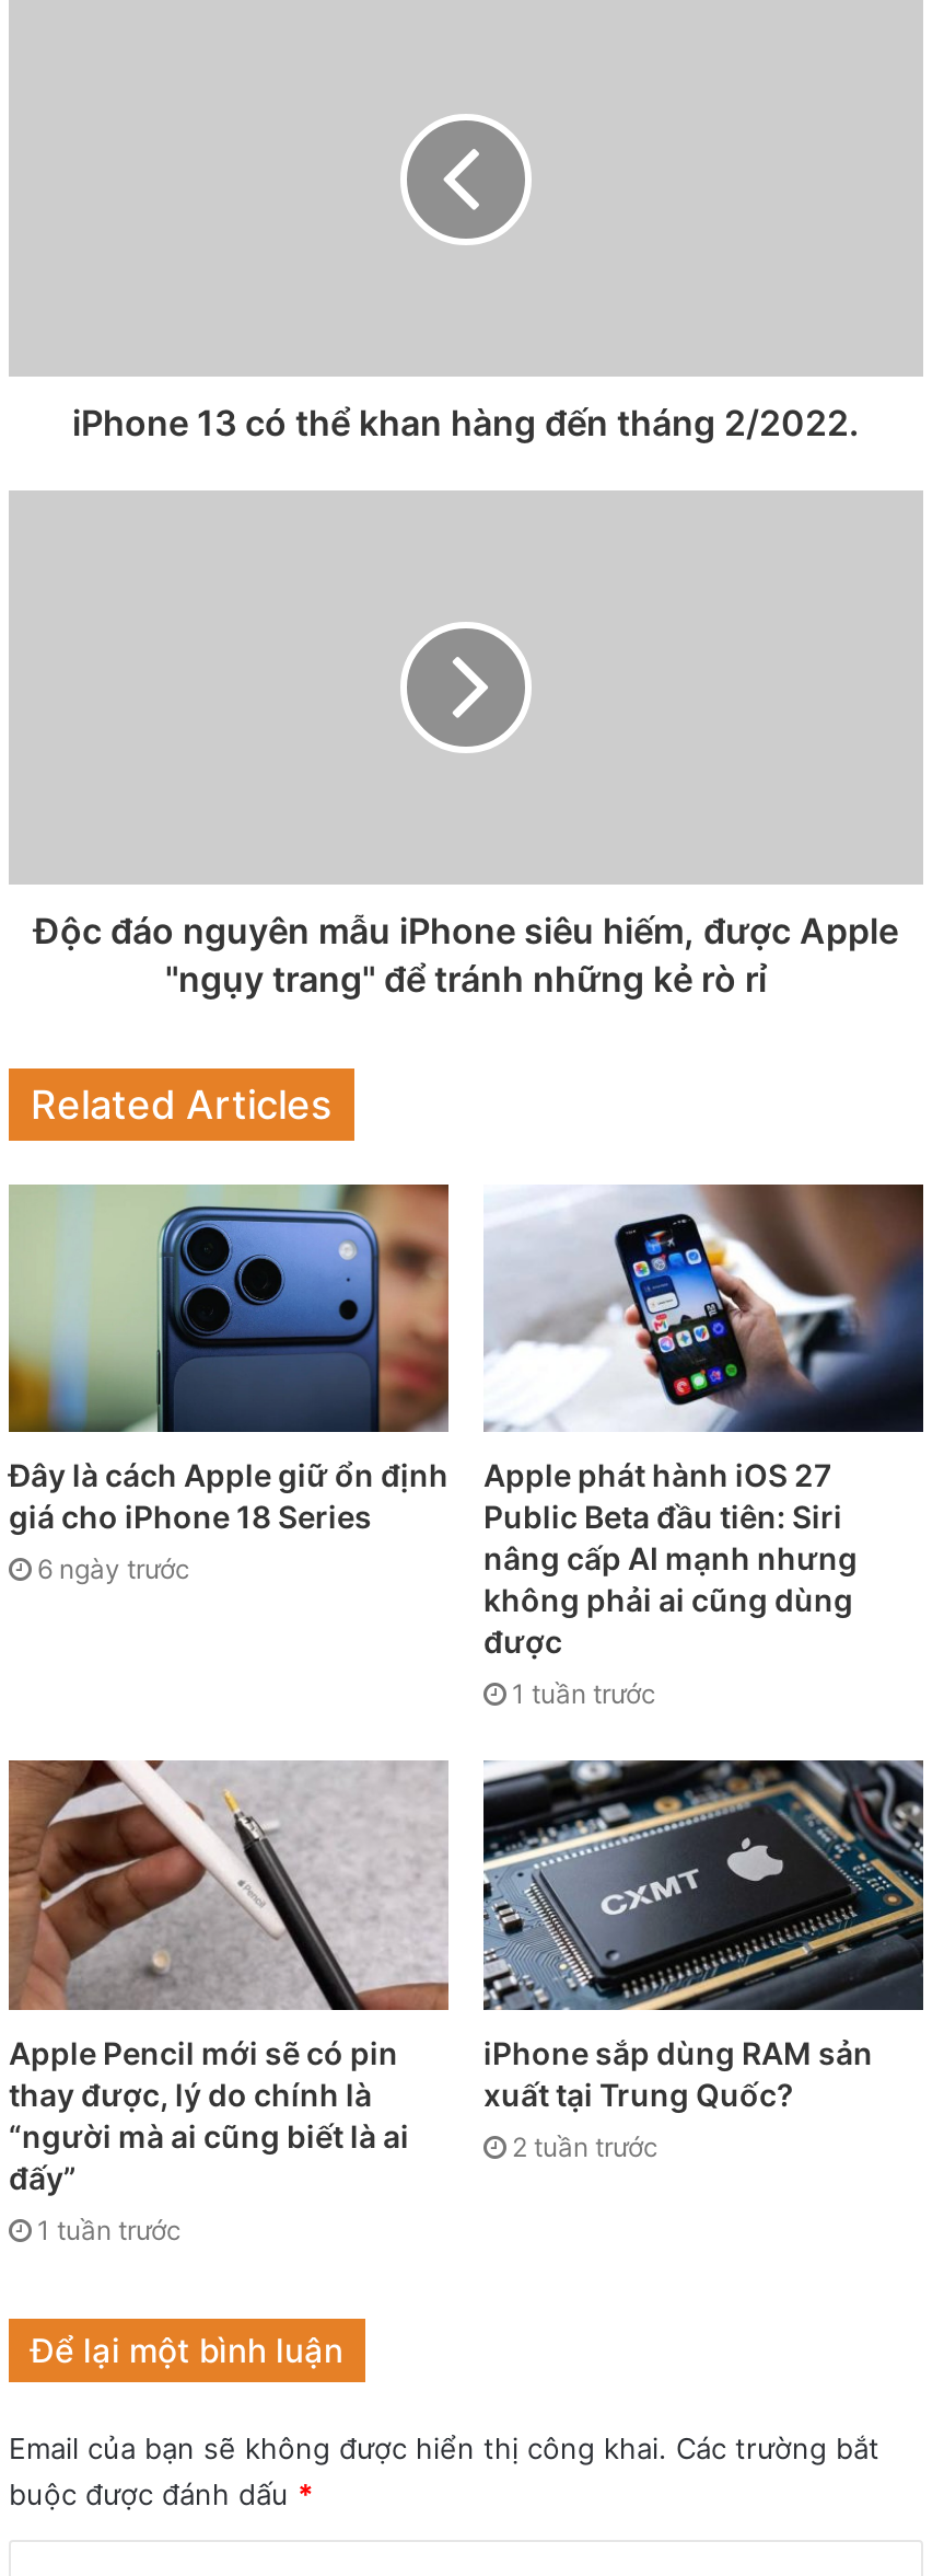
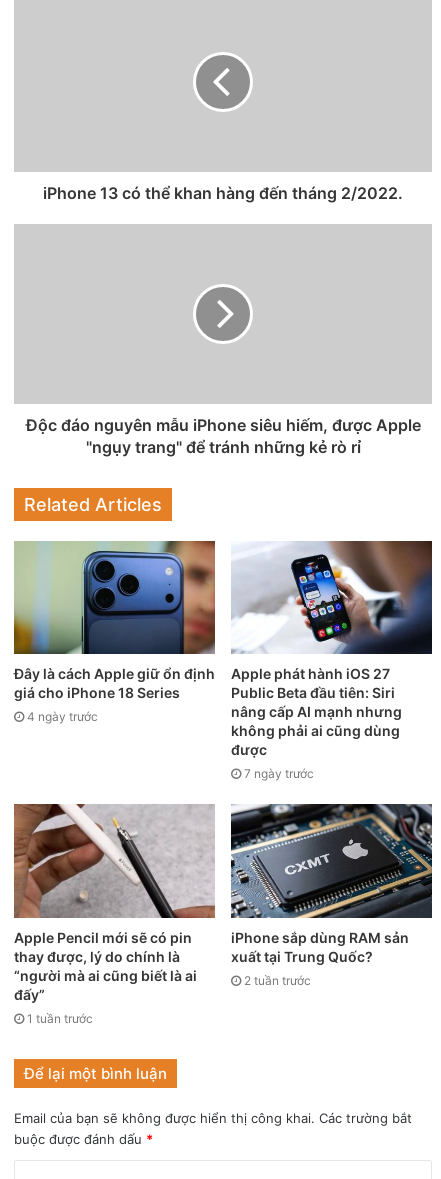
[37,1552,190,1584] 6 ngày trước -> [27,709,98,724] 4 ngày trước
[512,1678,656,1711] 1 tuần trước -> [244,766,314,781] 7 ngày trước

